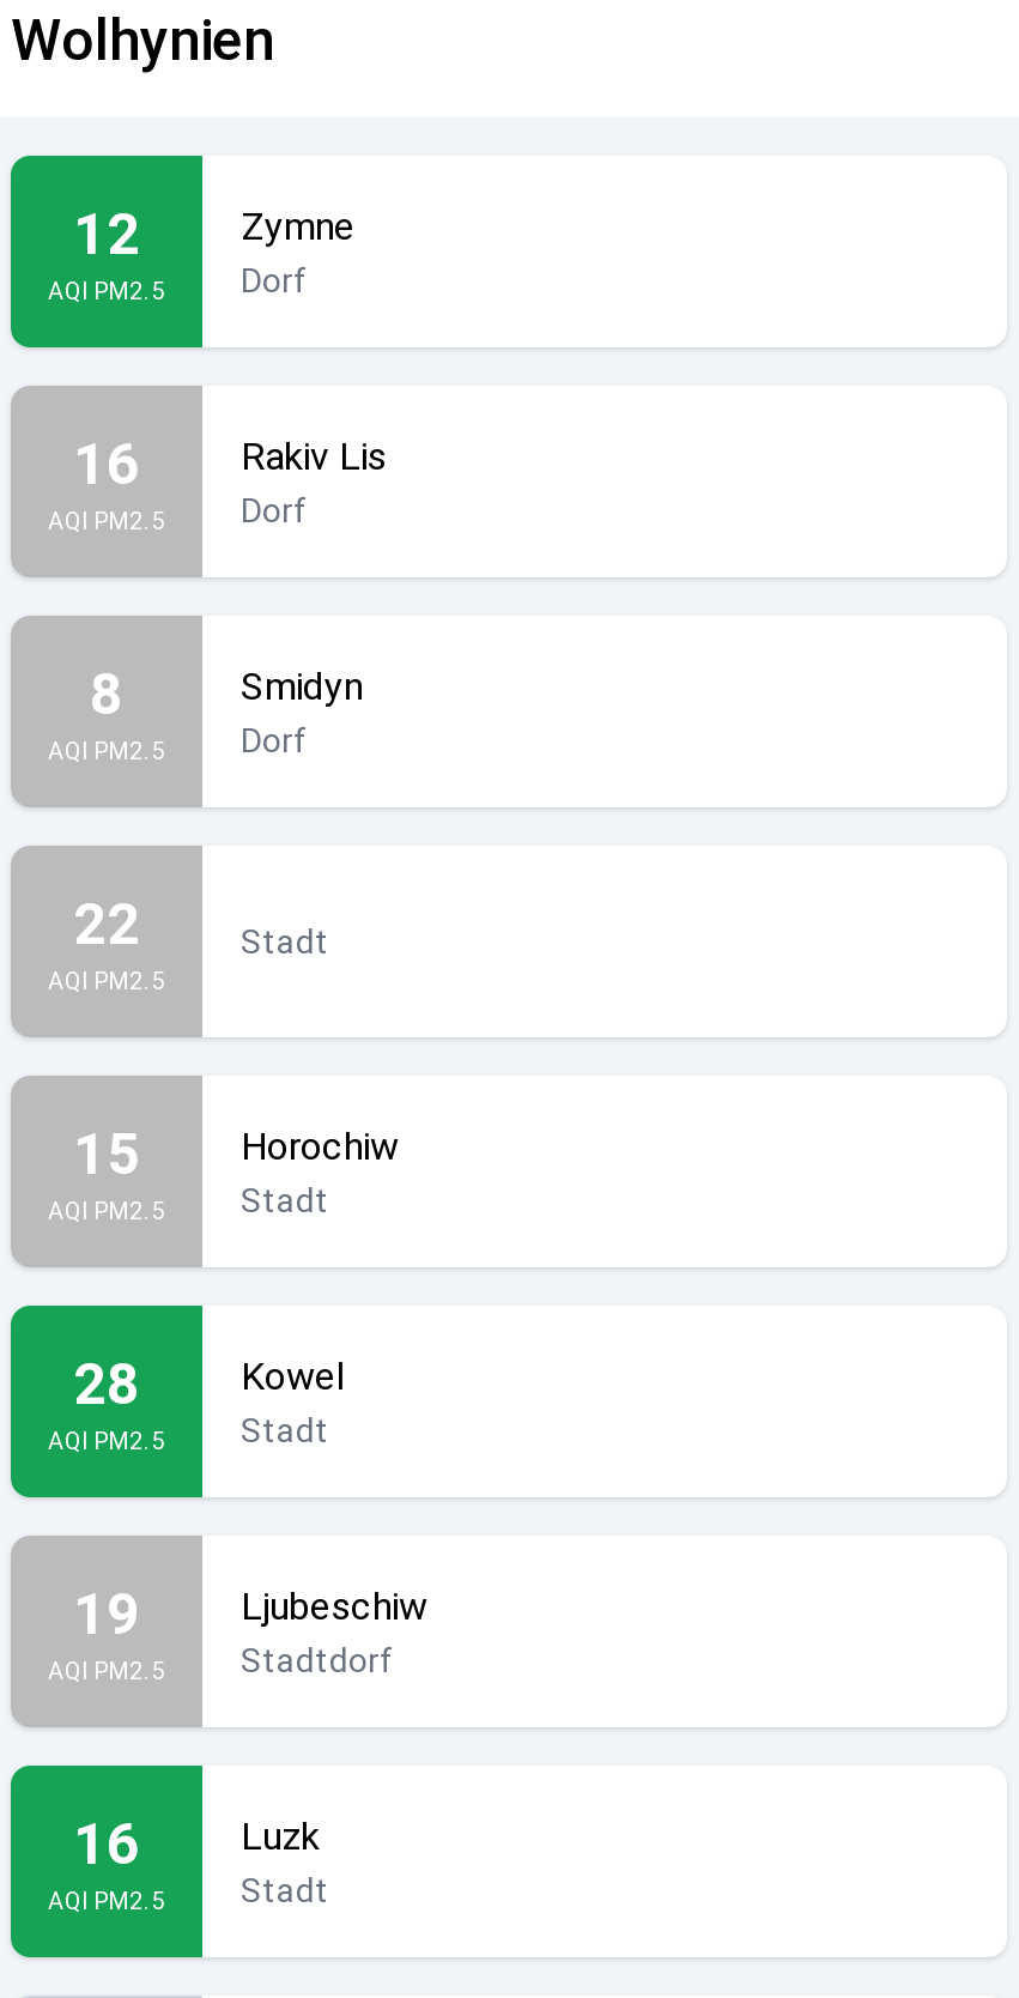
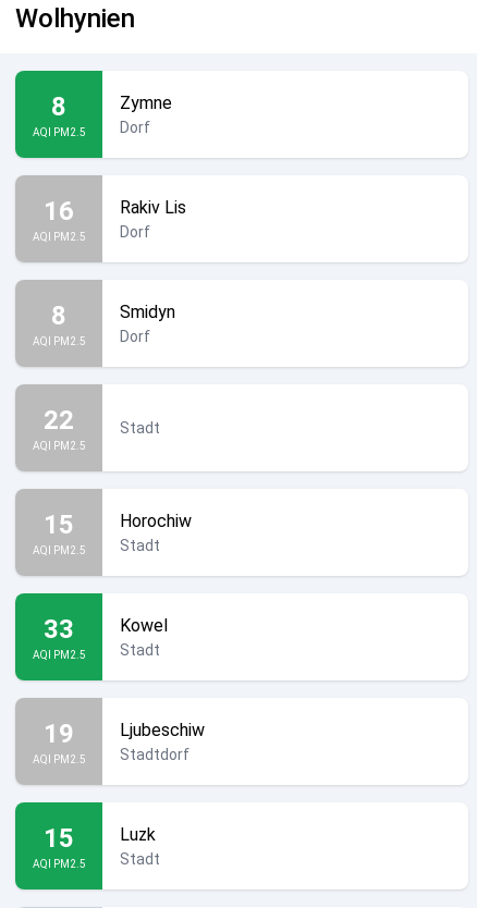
[73,200,140,267] 12 -> [51,91,66,121] 8
[73,1350,140,1417] 28 -> [44,613,74,644] 33
[73,1810,140,1877] 16 -> [44,823,74,853] 15

